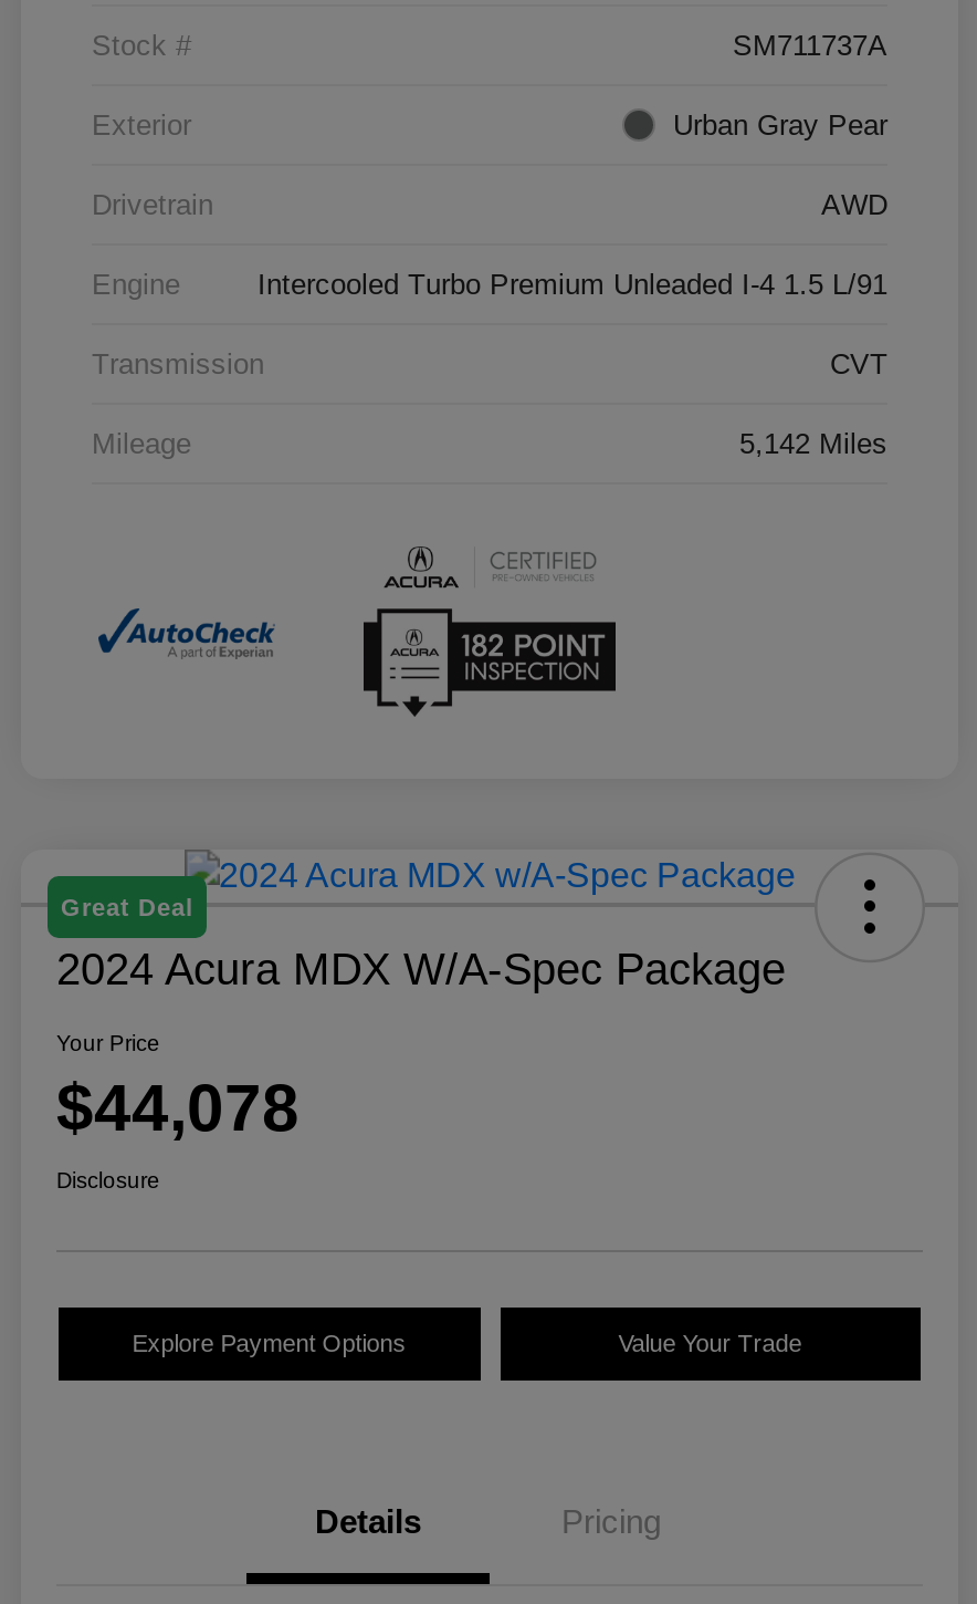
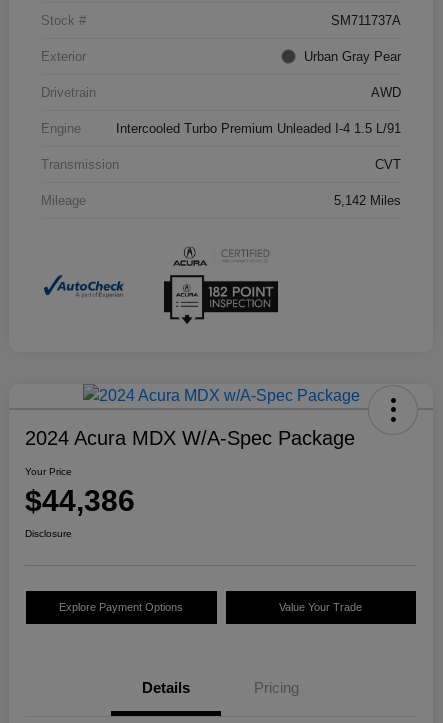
[61,893,193,920] Great Deal -> none
[56,1070,300,1143] $44,078 -> [25,484,135,517] $44,386

